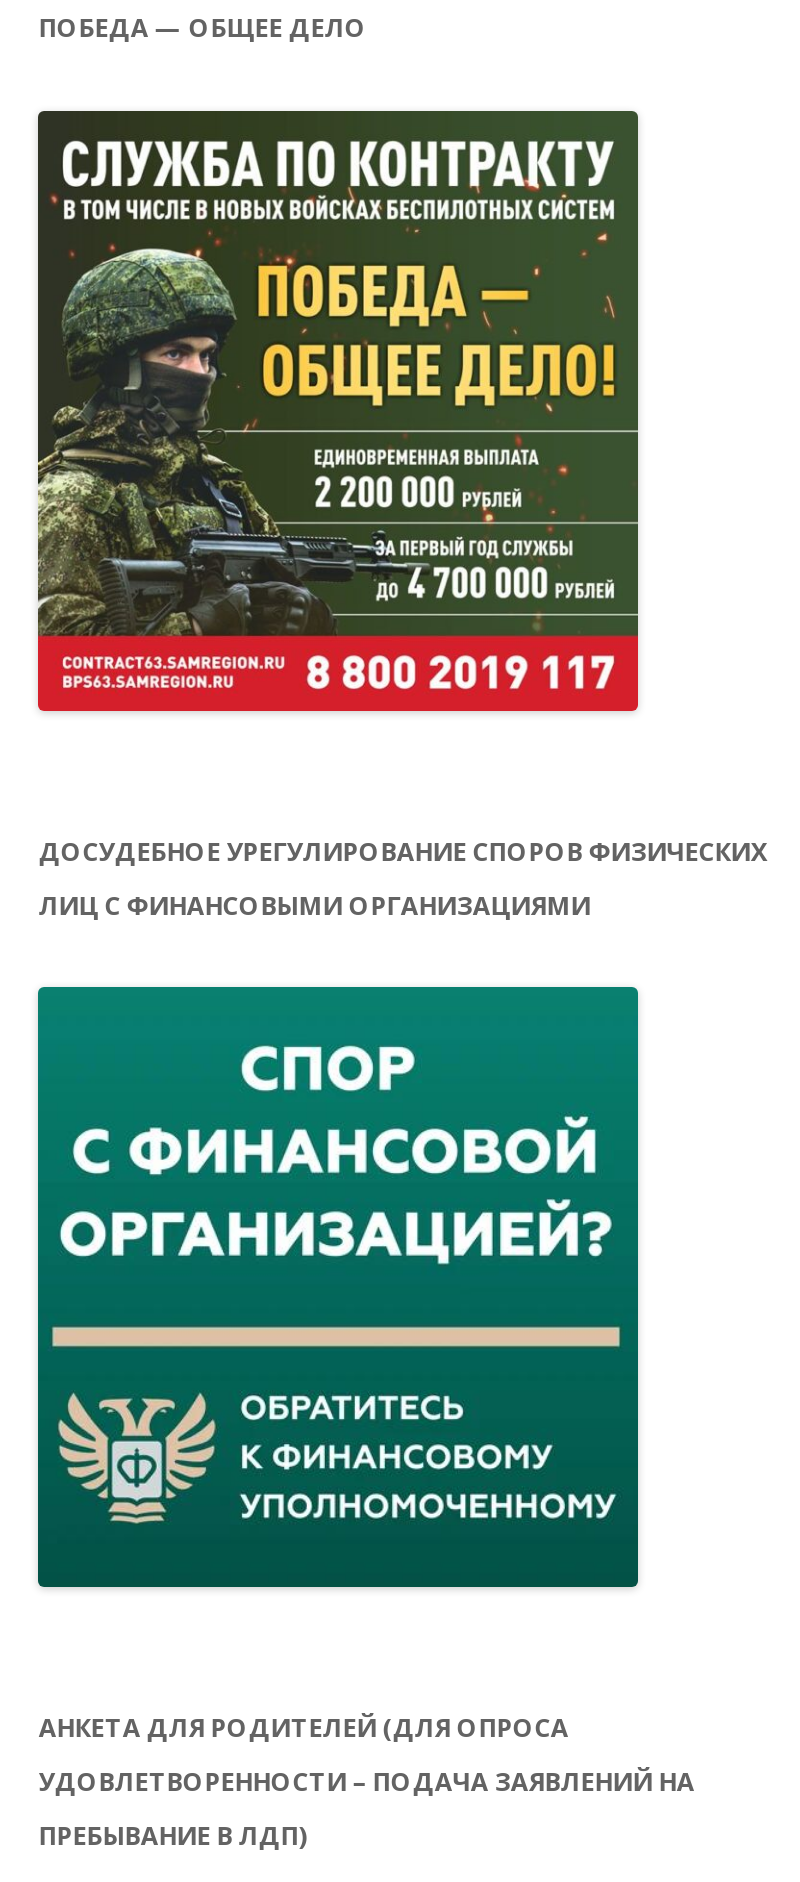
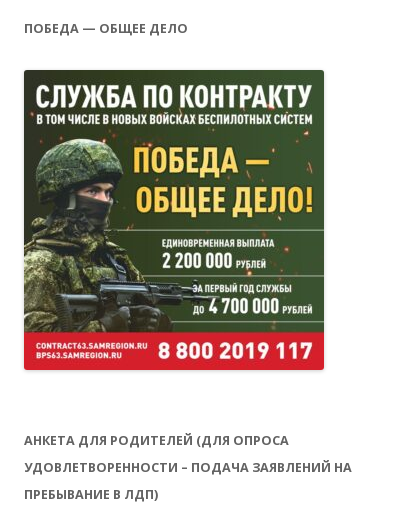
[39,834,767,922] ДОСУДЕБНОЕ УРЕГУЛИРОВАНИЕ СПОРОВ ФИЗИЧЕСКИХ | ЛИЦ С ФИНАНСОВЫМИ ОРГАНИЗАЦИЯМИ -> none
[36,985,640,1589] [image] -> none

